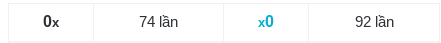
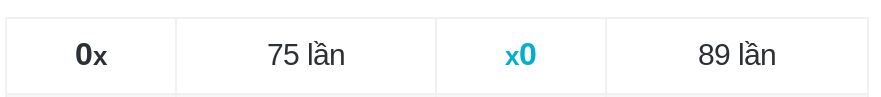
[139,13,178,30] 74 lần -> [267,36,345,70] 75 lần
[354,13,393,30] 92 lần -> [698,36,776,70] 89 lần

